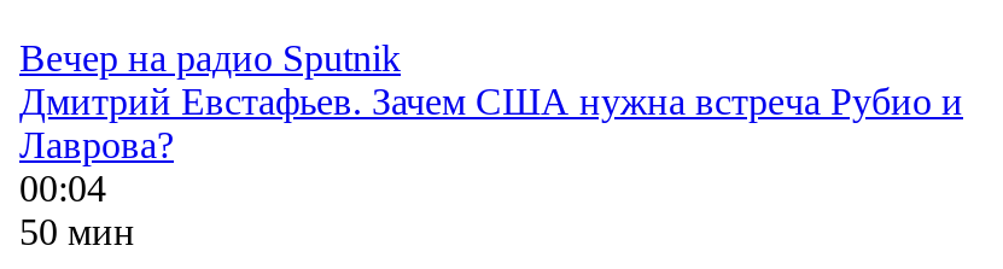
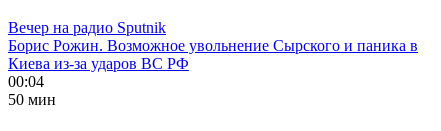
[19,81,963,165] Дмитрий Евстафьев. Зачем США нужна встреча Рубио и | Лаврова? -> [8,37,418,72] Борис Рожин. Возможное увольнение Сырского и паника в | Киева из-за ударов ВС РФ

